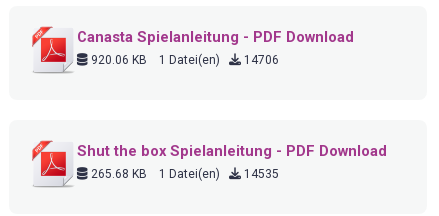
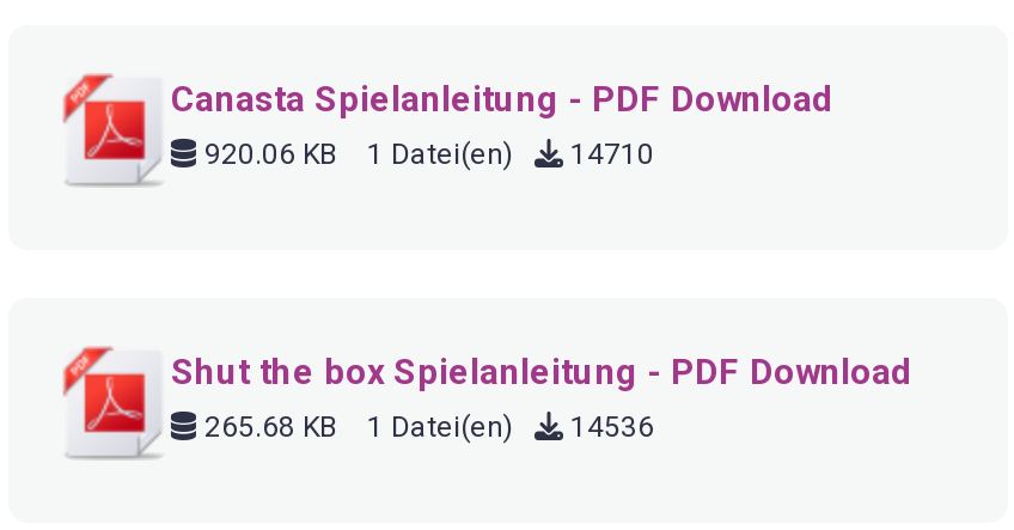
[88,53,279,67] 920.06 KB 1 Datei(en) 14706 -> [197,138,654,171] 920.06 KB 1 Datei(en) 14710
[88,167,279,181] 265.68 KB 1 Datei(en) 14535 -> [197,410,654,444] 265.68 KB 1 Datei(en) 14536

